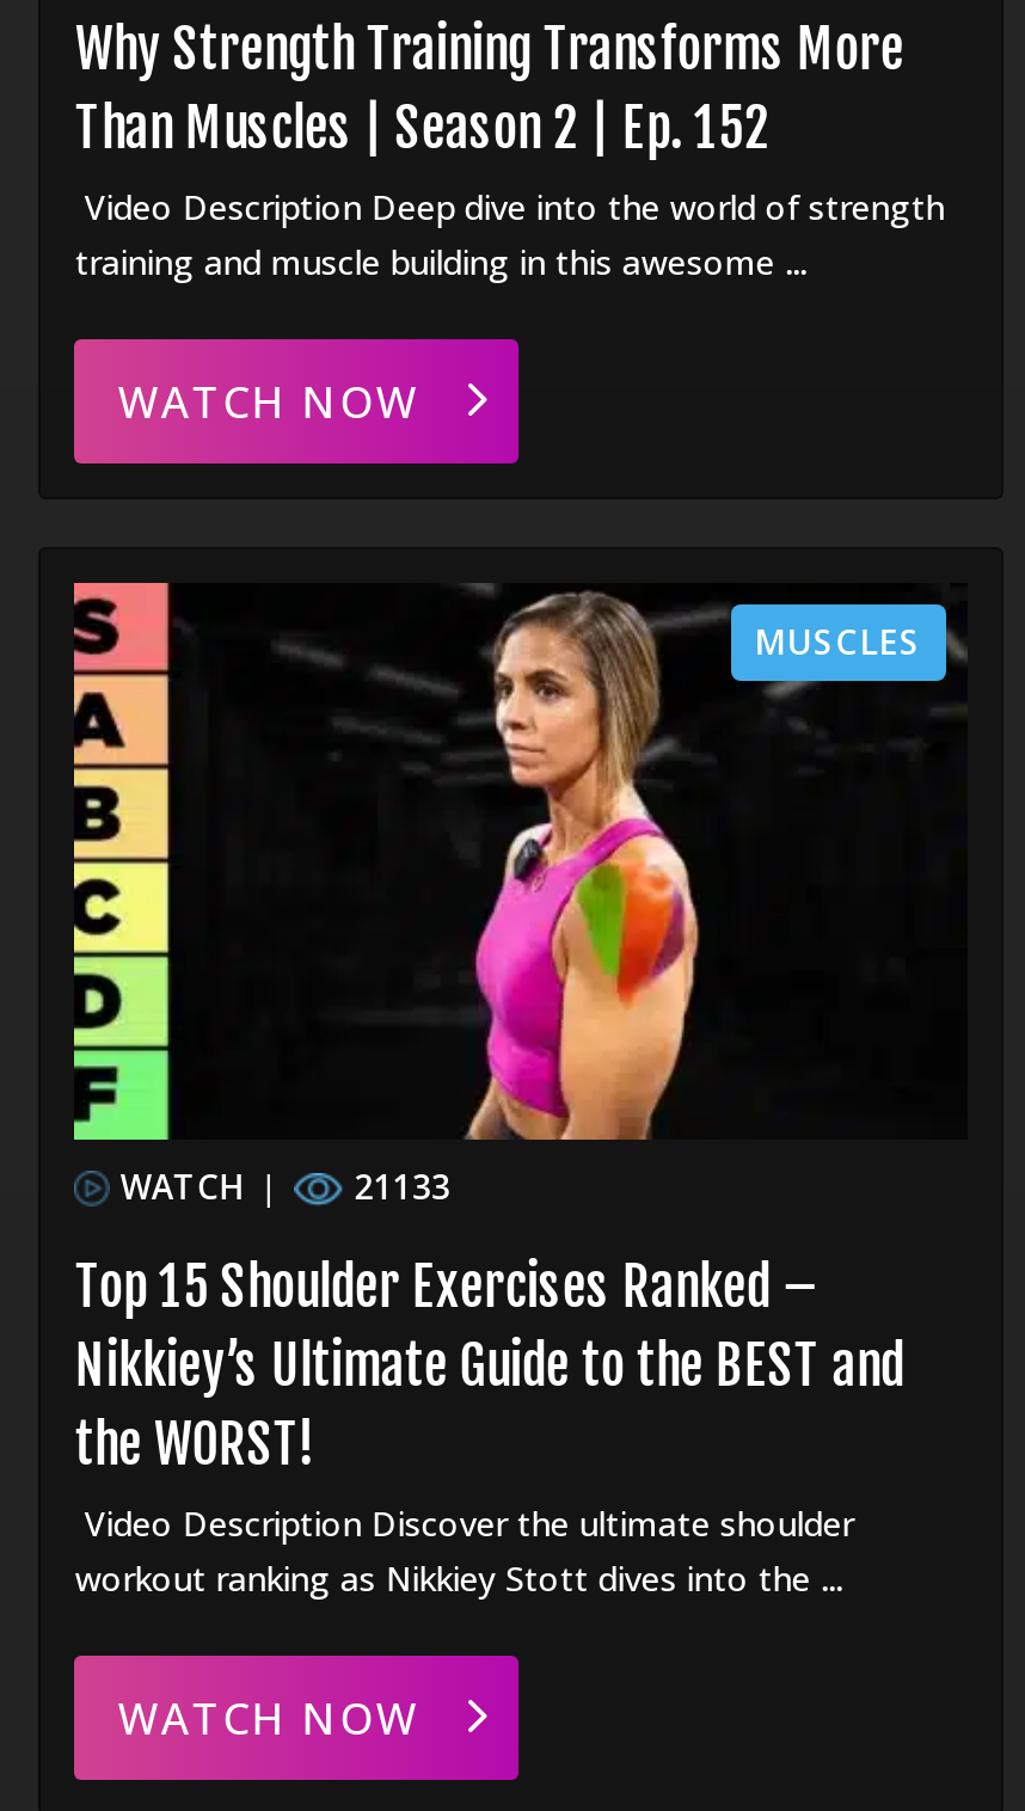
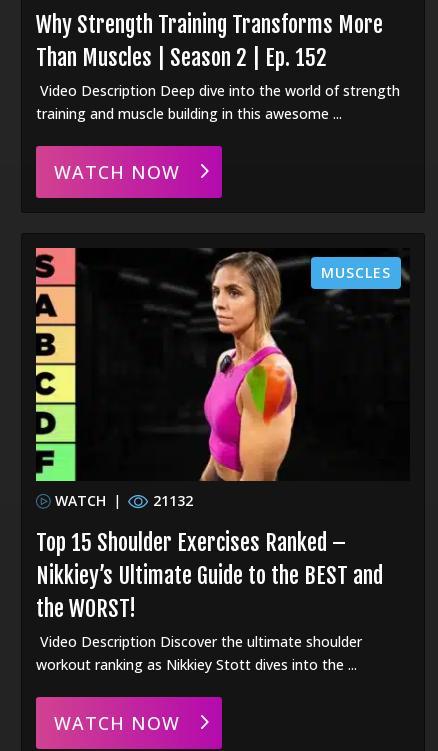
[355,1164,450,1209] 21133 -> [153,491,193,510] 21132

